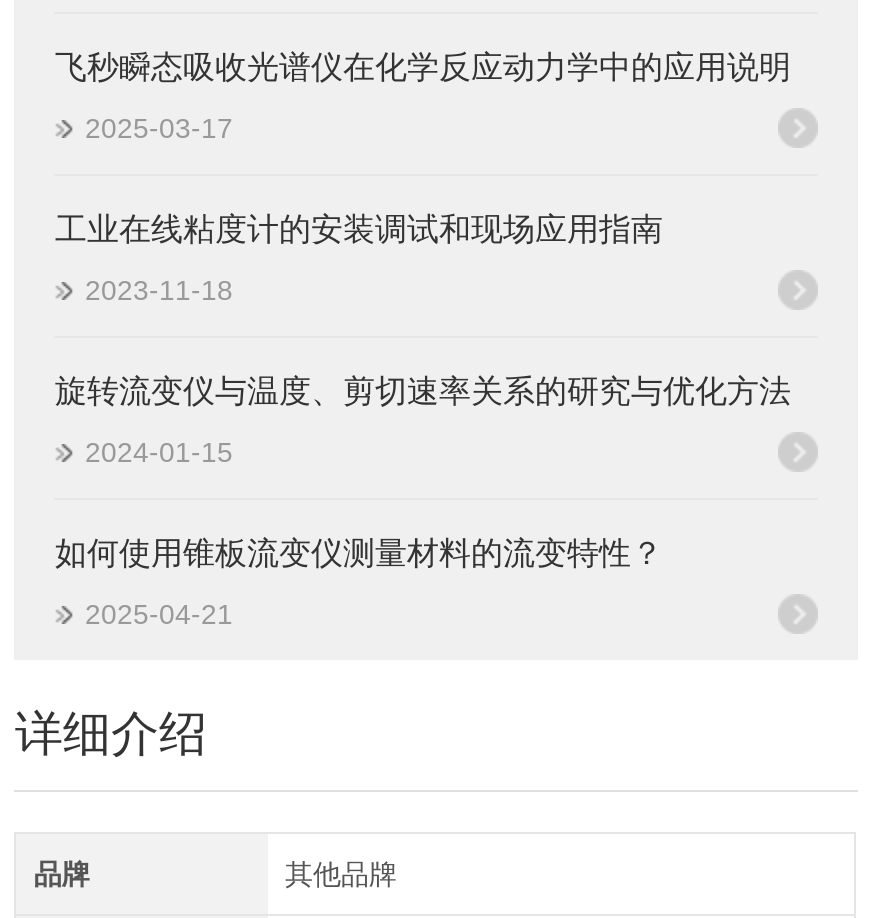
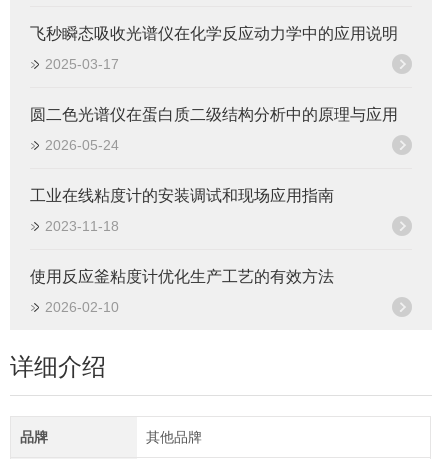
none -> [30,106,398,153] 圆二色光谱仪在蛋白质二级结构分析中的原理与应用 | 2026-05-24
moved [55,212,663,306] -> [30,187,334,234]: 工业在线粘度计的安装调试和现场应用指南 | 2023-11-18
[55,374,791,630] 旋转流变仪与温度、剪切速率关系的研究与优化方法 | 2024-01-15 | 如何使用锥板流变仪测量材料的流变特性？ | 2025-04-21 -> [30,268,334,315] 使用反应釜粘度计优化生产工艺的有效方法 | 2026-02-10

